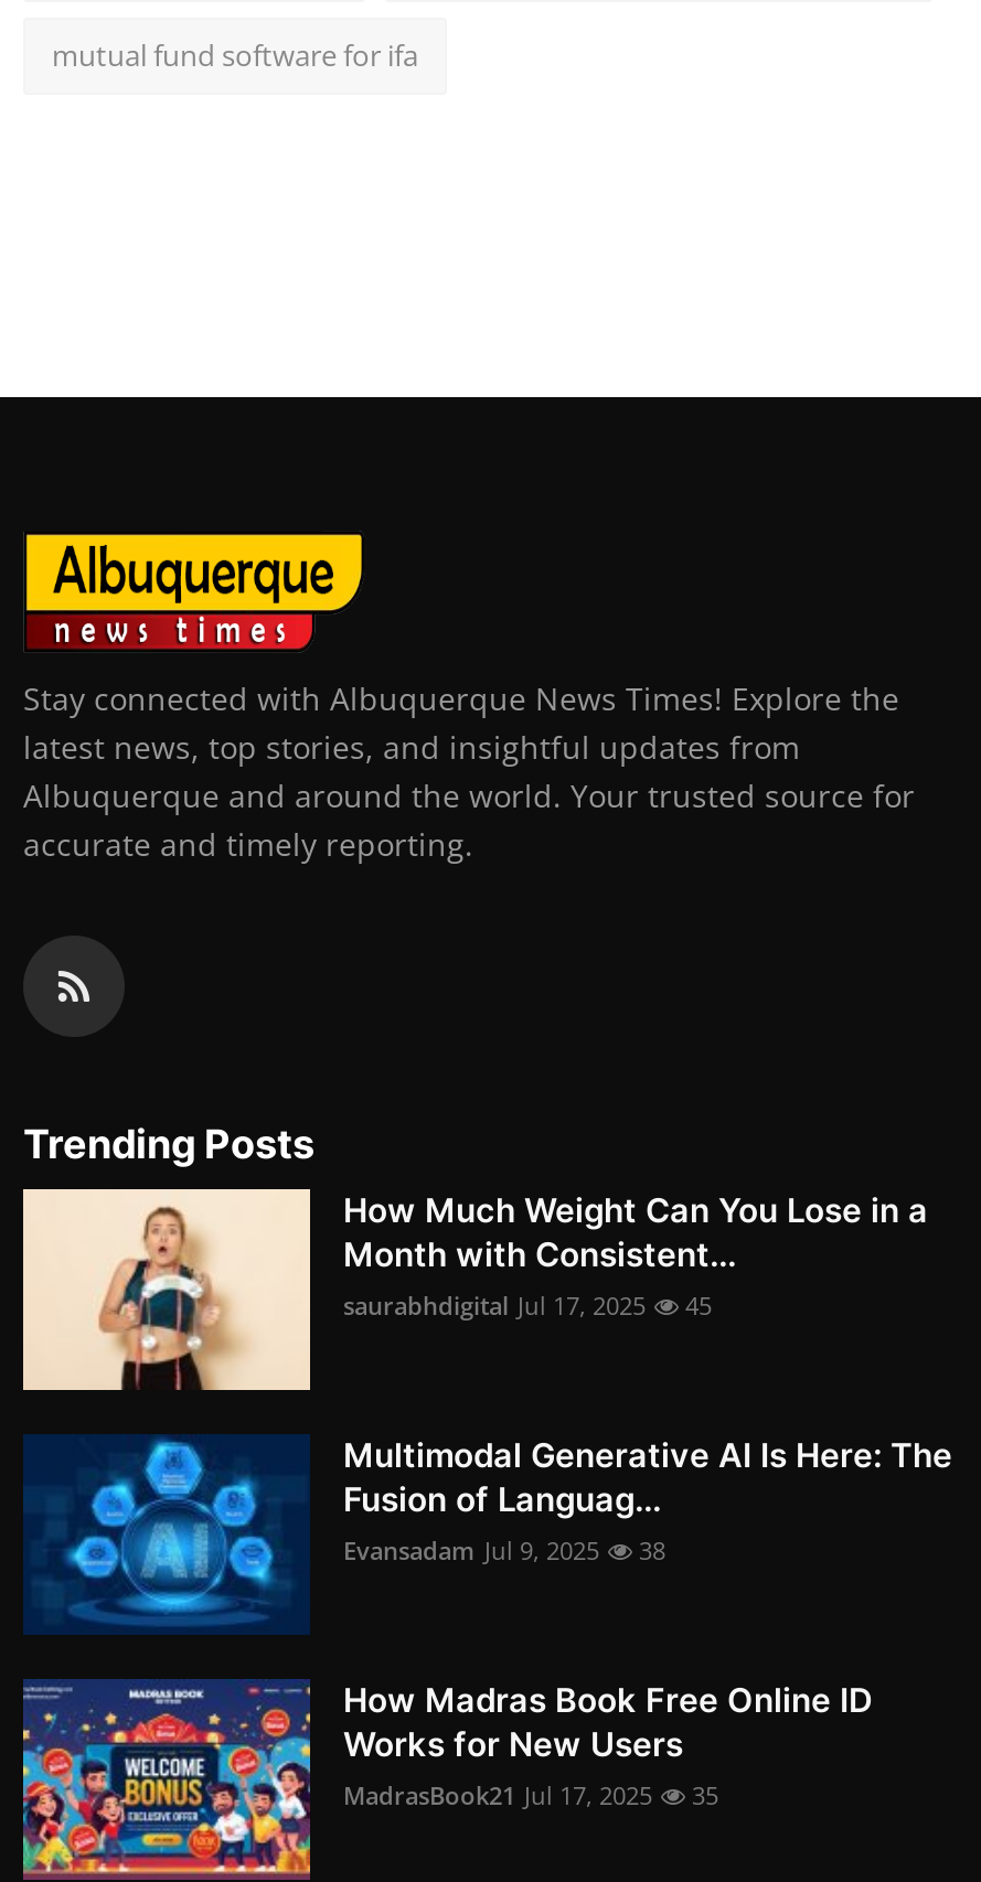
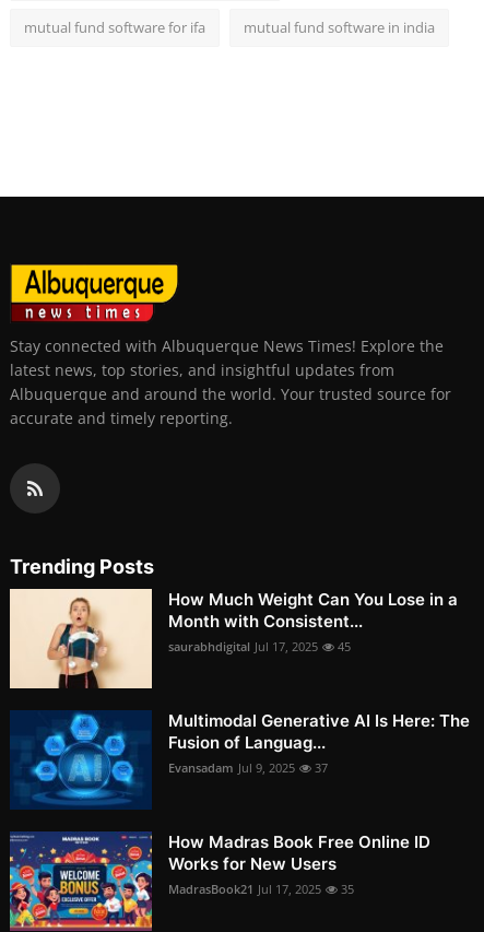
none -> [244,18,435,38] mutual fund software in india
[343,1535,665,1568] Evansadam Jul 9, 2025 38 -> [168,760,328,776] Evansadam Jul 9, 2025 37

